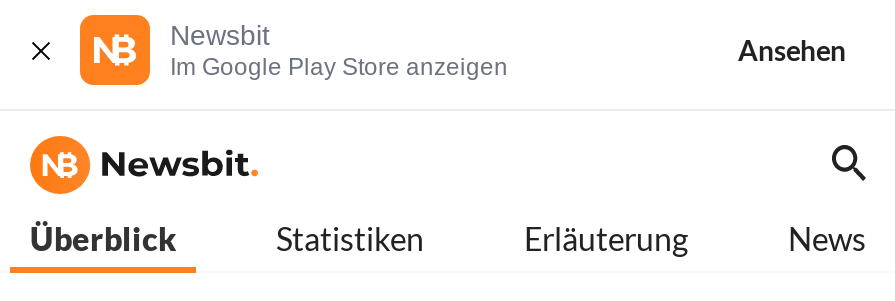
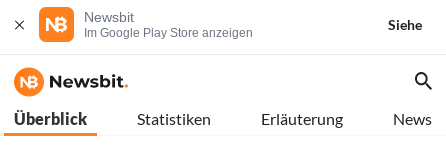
[738,32,846,66] Ansehen -> [388,15,422,32] Siehe

